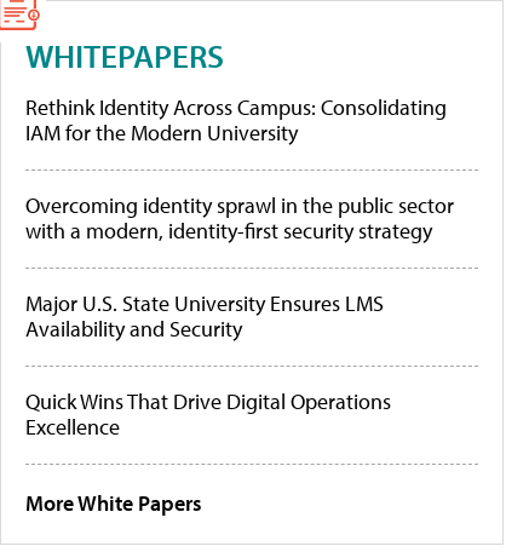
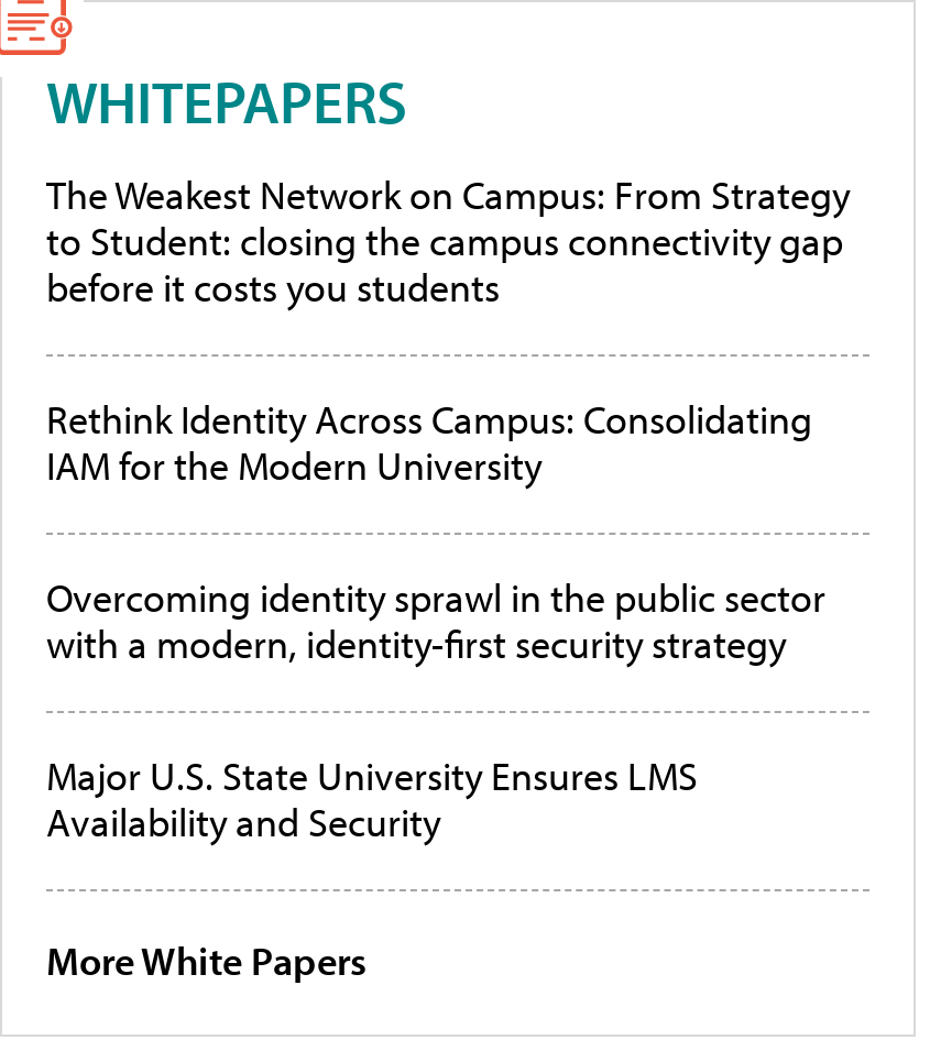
none -> [46,171,850,314] The Weakest Network on Campus: From Strategy | to Student: closing the campus connectivity gap | before it costs you students
moved [25,94,454,343] -> [46,395,825,849]: Rethink Identity Across Campus: Consolidating | IAM for the Modern University | Overcoming identity sprawl in the public sector | with a modern, identity-first security strategy | Major U.S. State University Ensures LMS | Availability and Security
[25,388,391,441] Quick Wins That Drive Digital Operations | Excellence -> none

